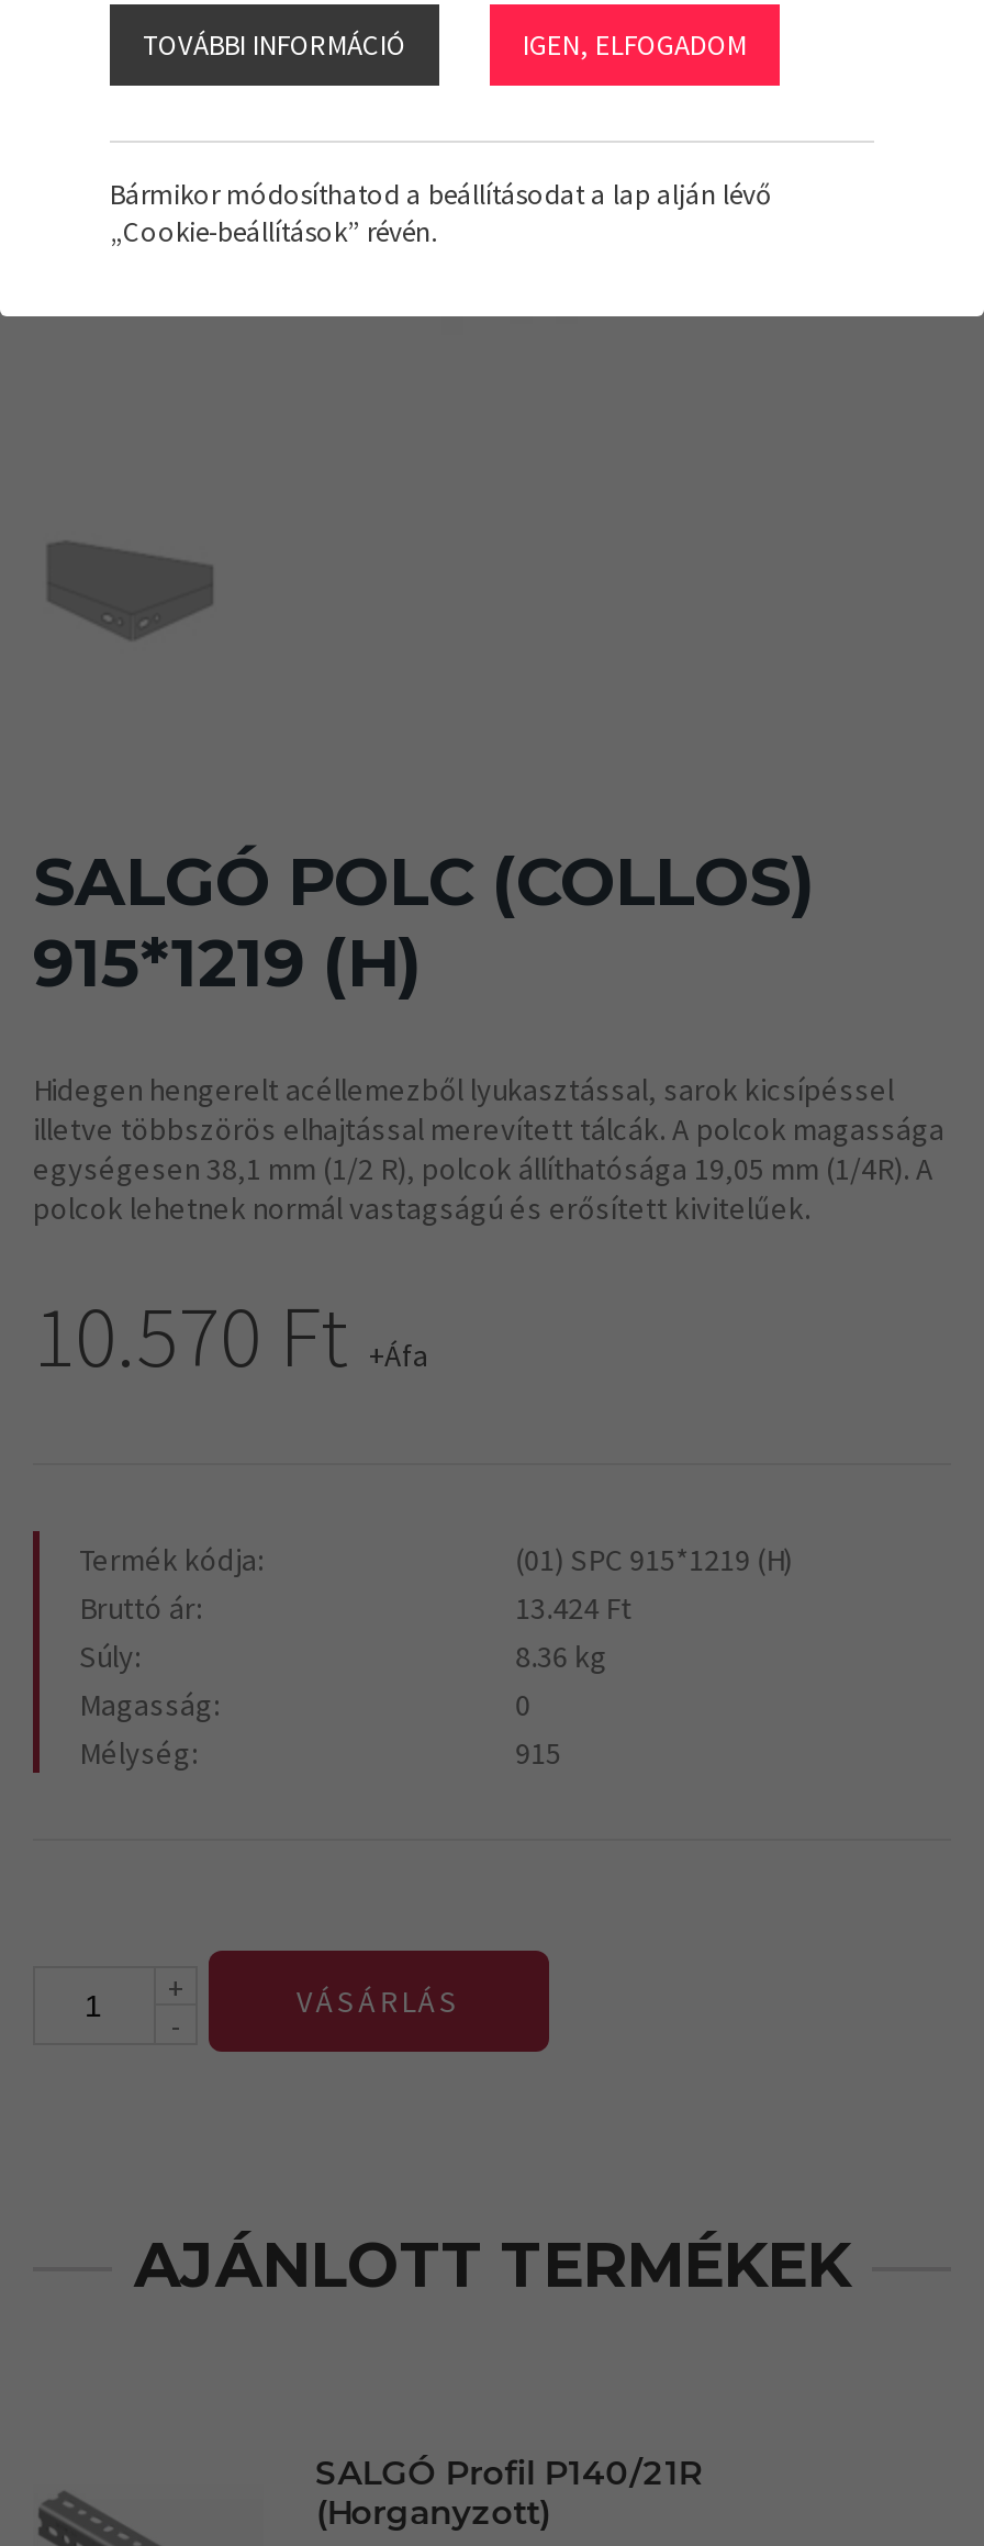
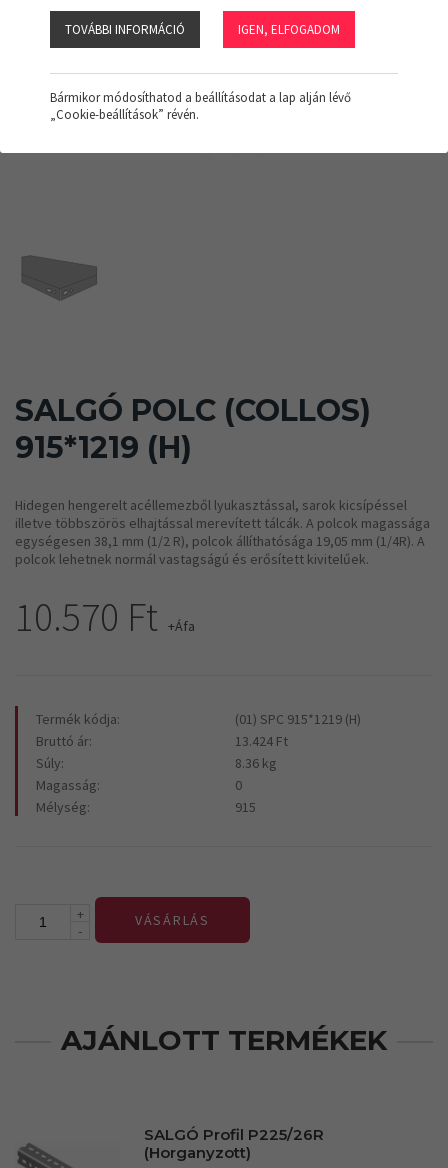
[316,2452,702,2494] SALGÓ Profil P140/21R -> [144,1125,324,1144] SALGÓ Profil P225/26R

